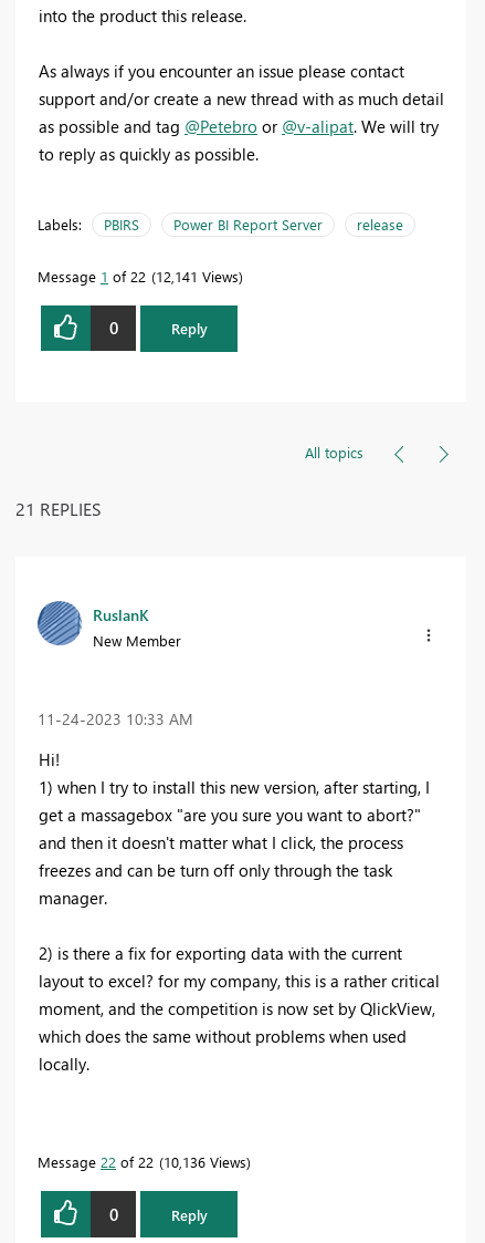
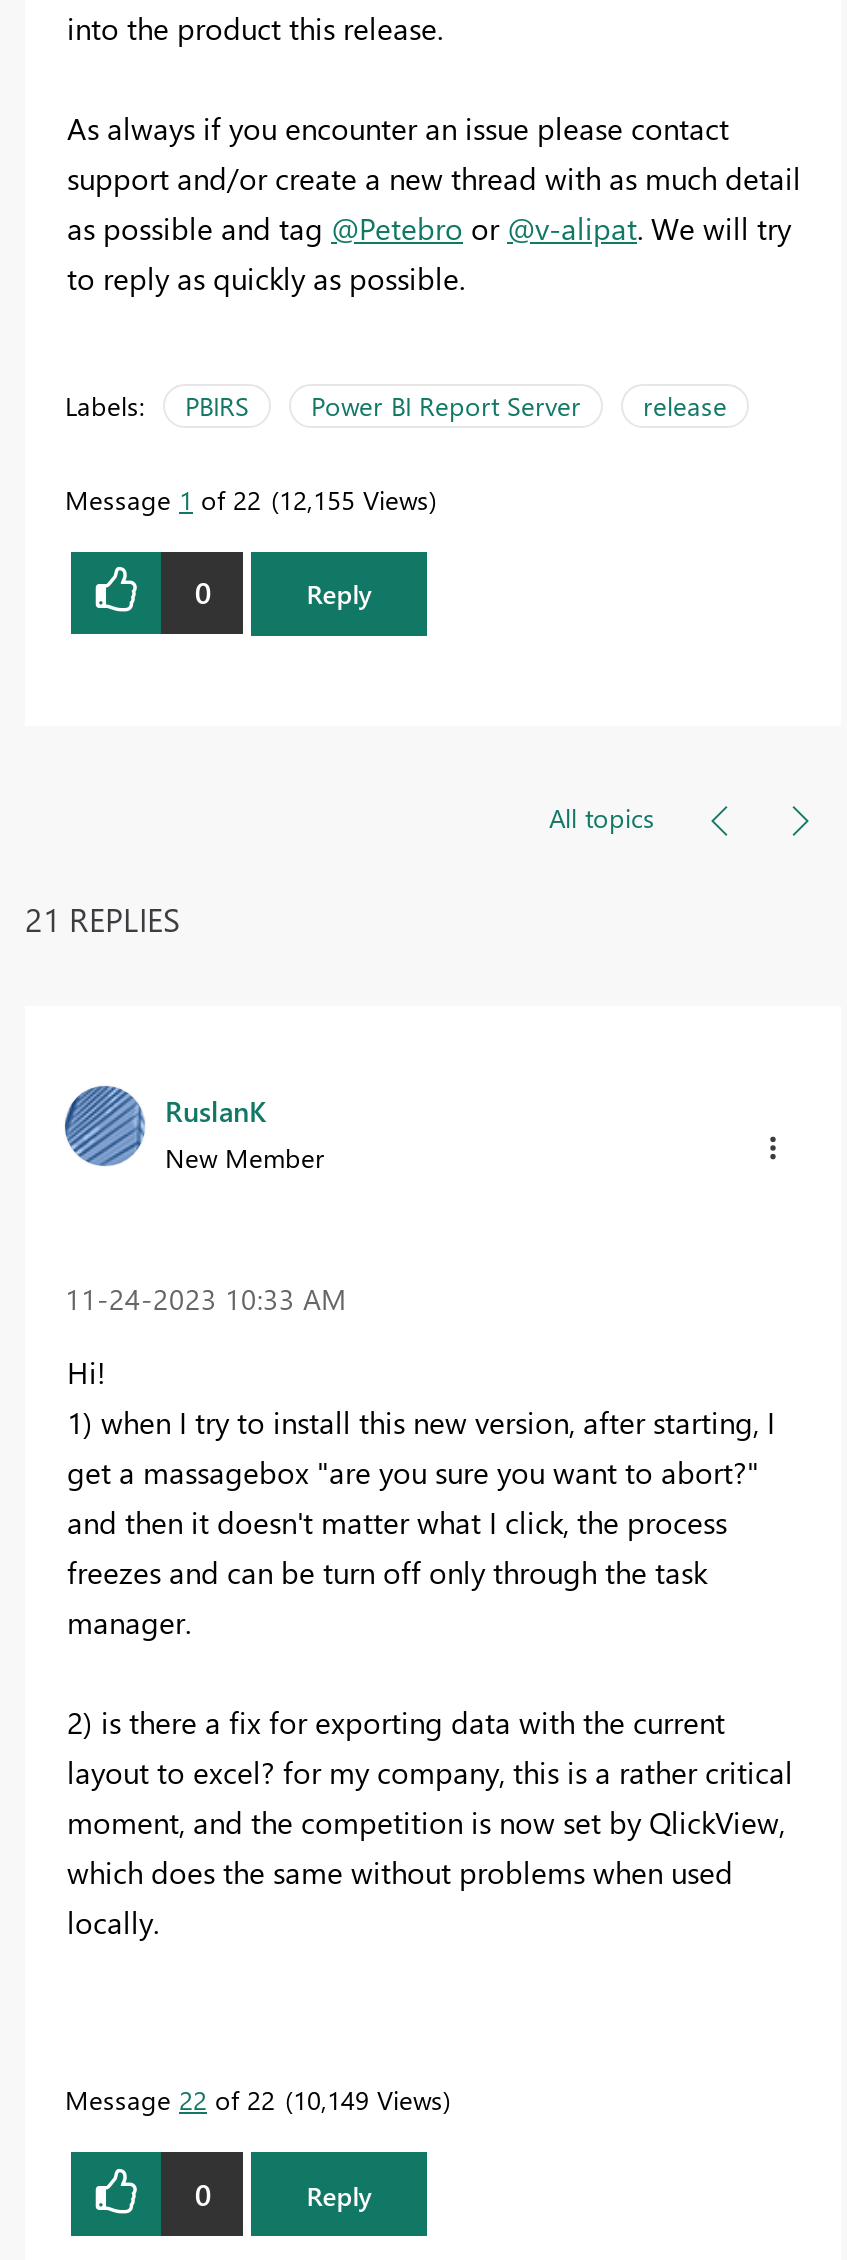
[38,266,239,285] Message 1 of 22 12,141 Views -> [65,481,429,515] Message 1 of 22 12,155 Views
[38,1152,246,1171] Message 22 of 22 10,136 Views -> [65,2082,443,2116] Message 22 of 22 10,149 Views

